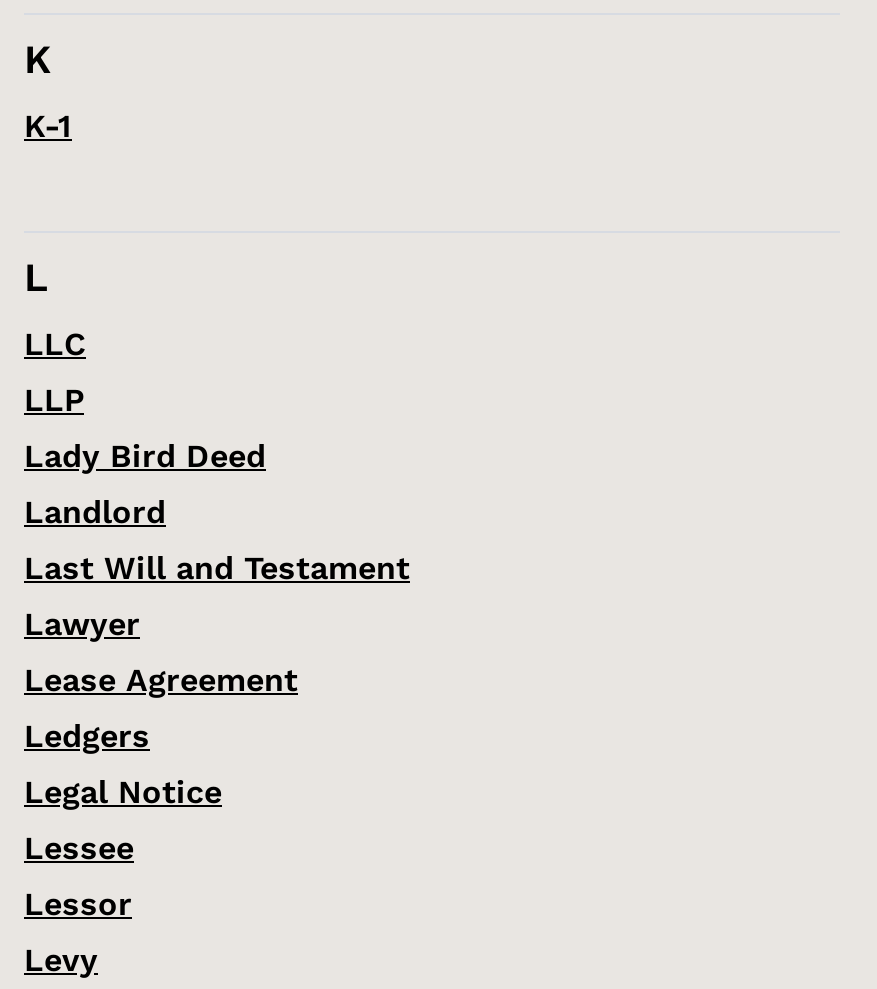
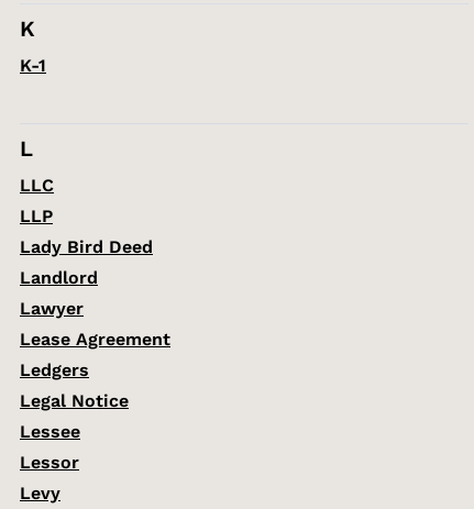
[24,549,410,587] Last Will and Testament -> none

